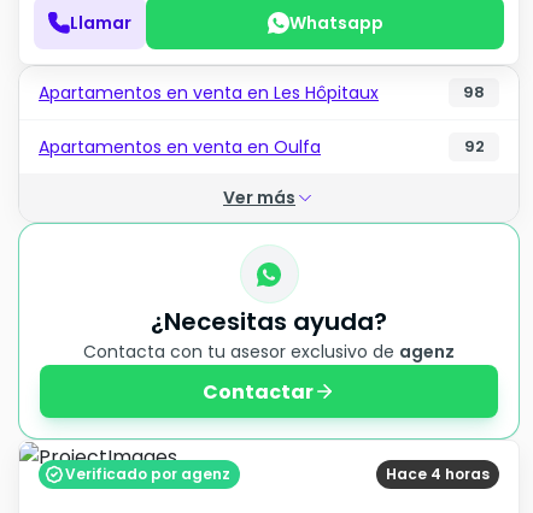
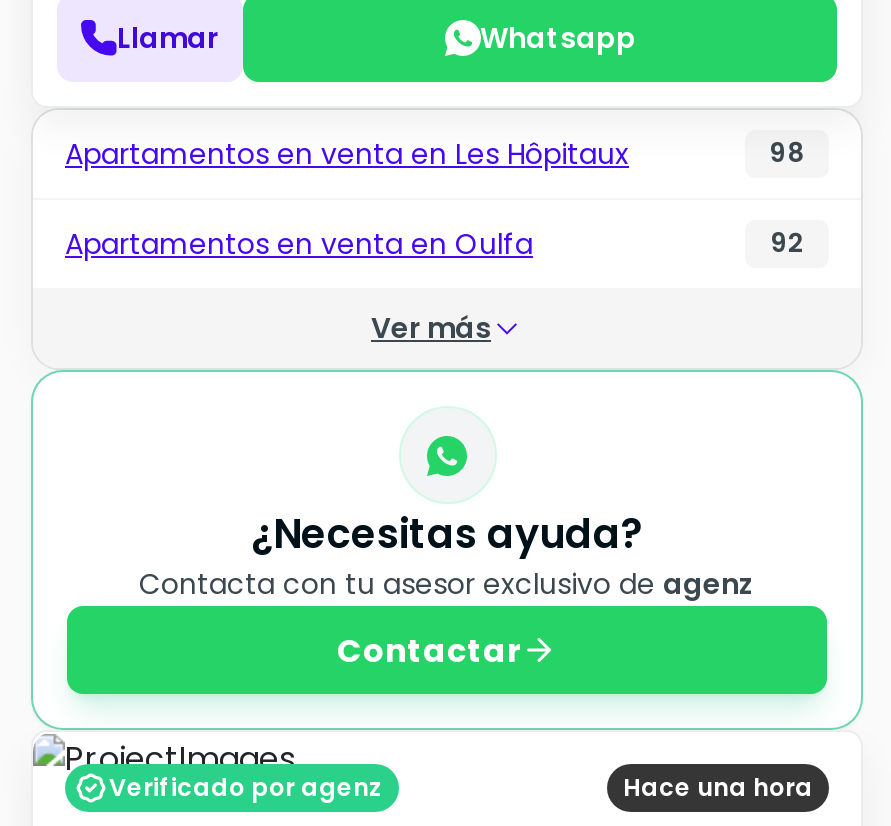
[386,464,490,484] Hace 4 horas -> [623,770,813,804] Hace una hora

